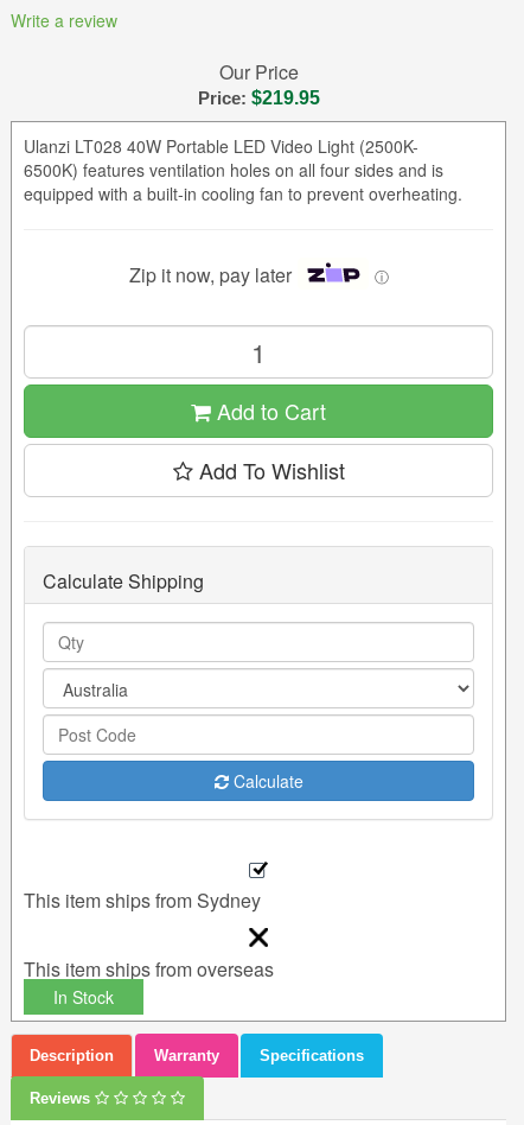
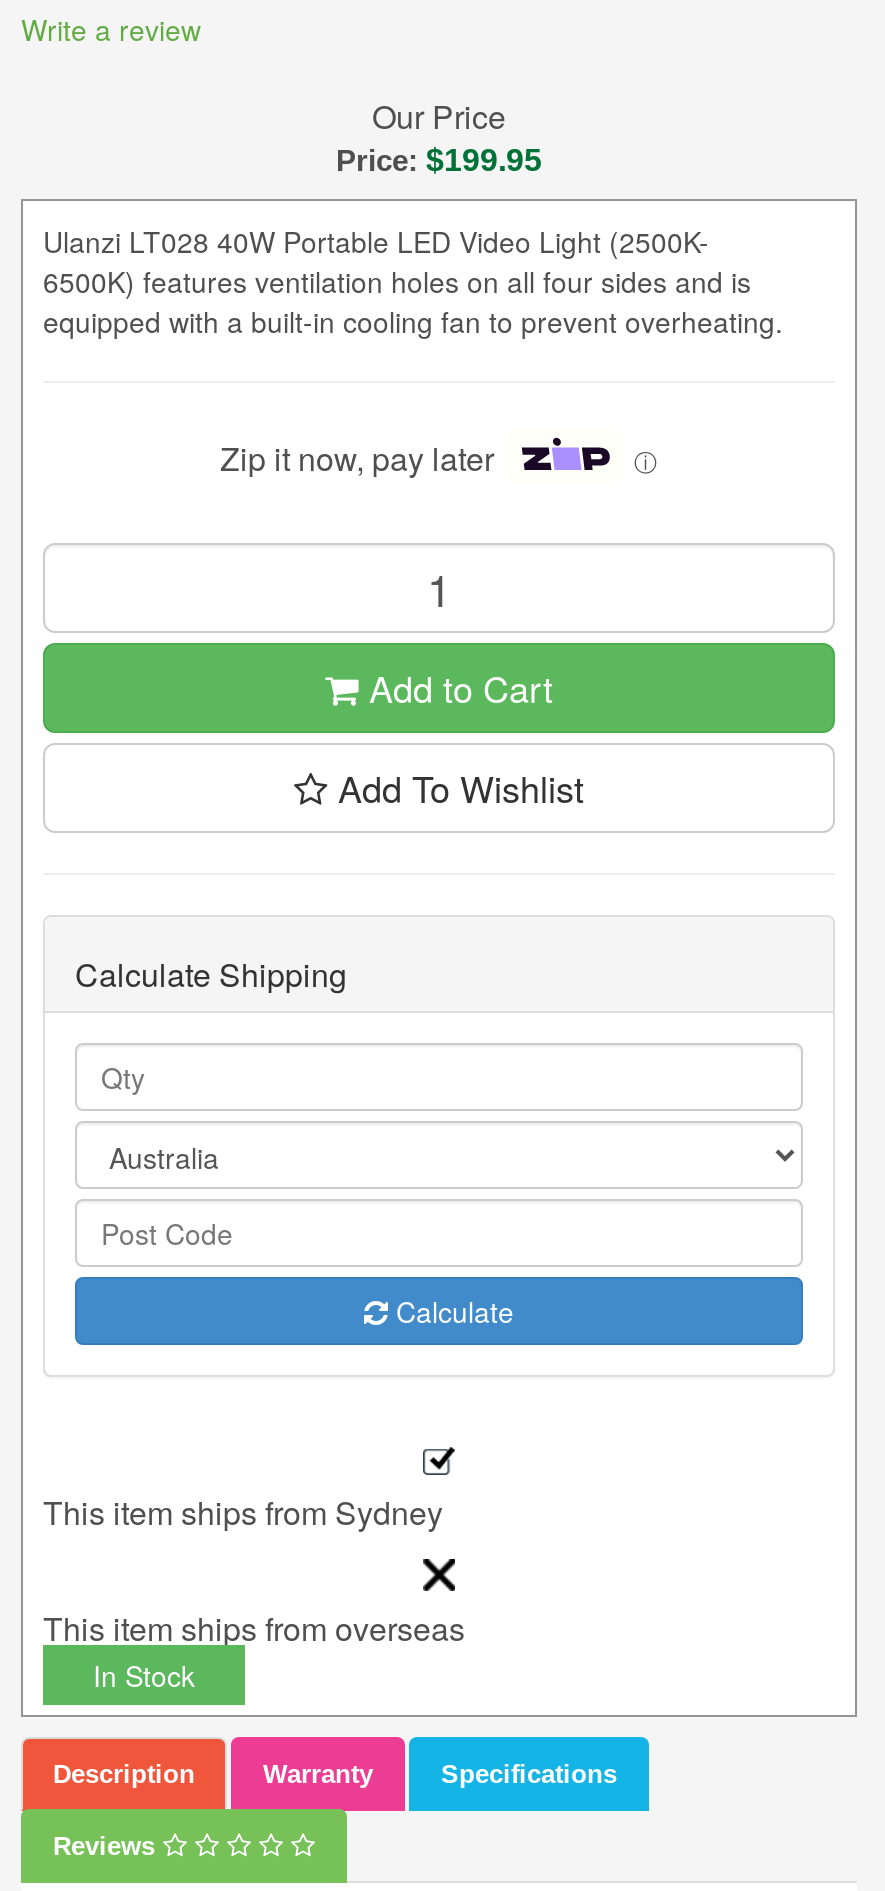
[197,88,319,108] Price: $219.95 -> [336,143,542,177] Price: $199.95

